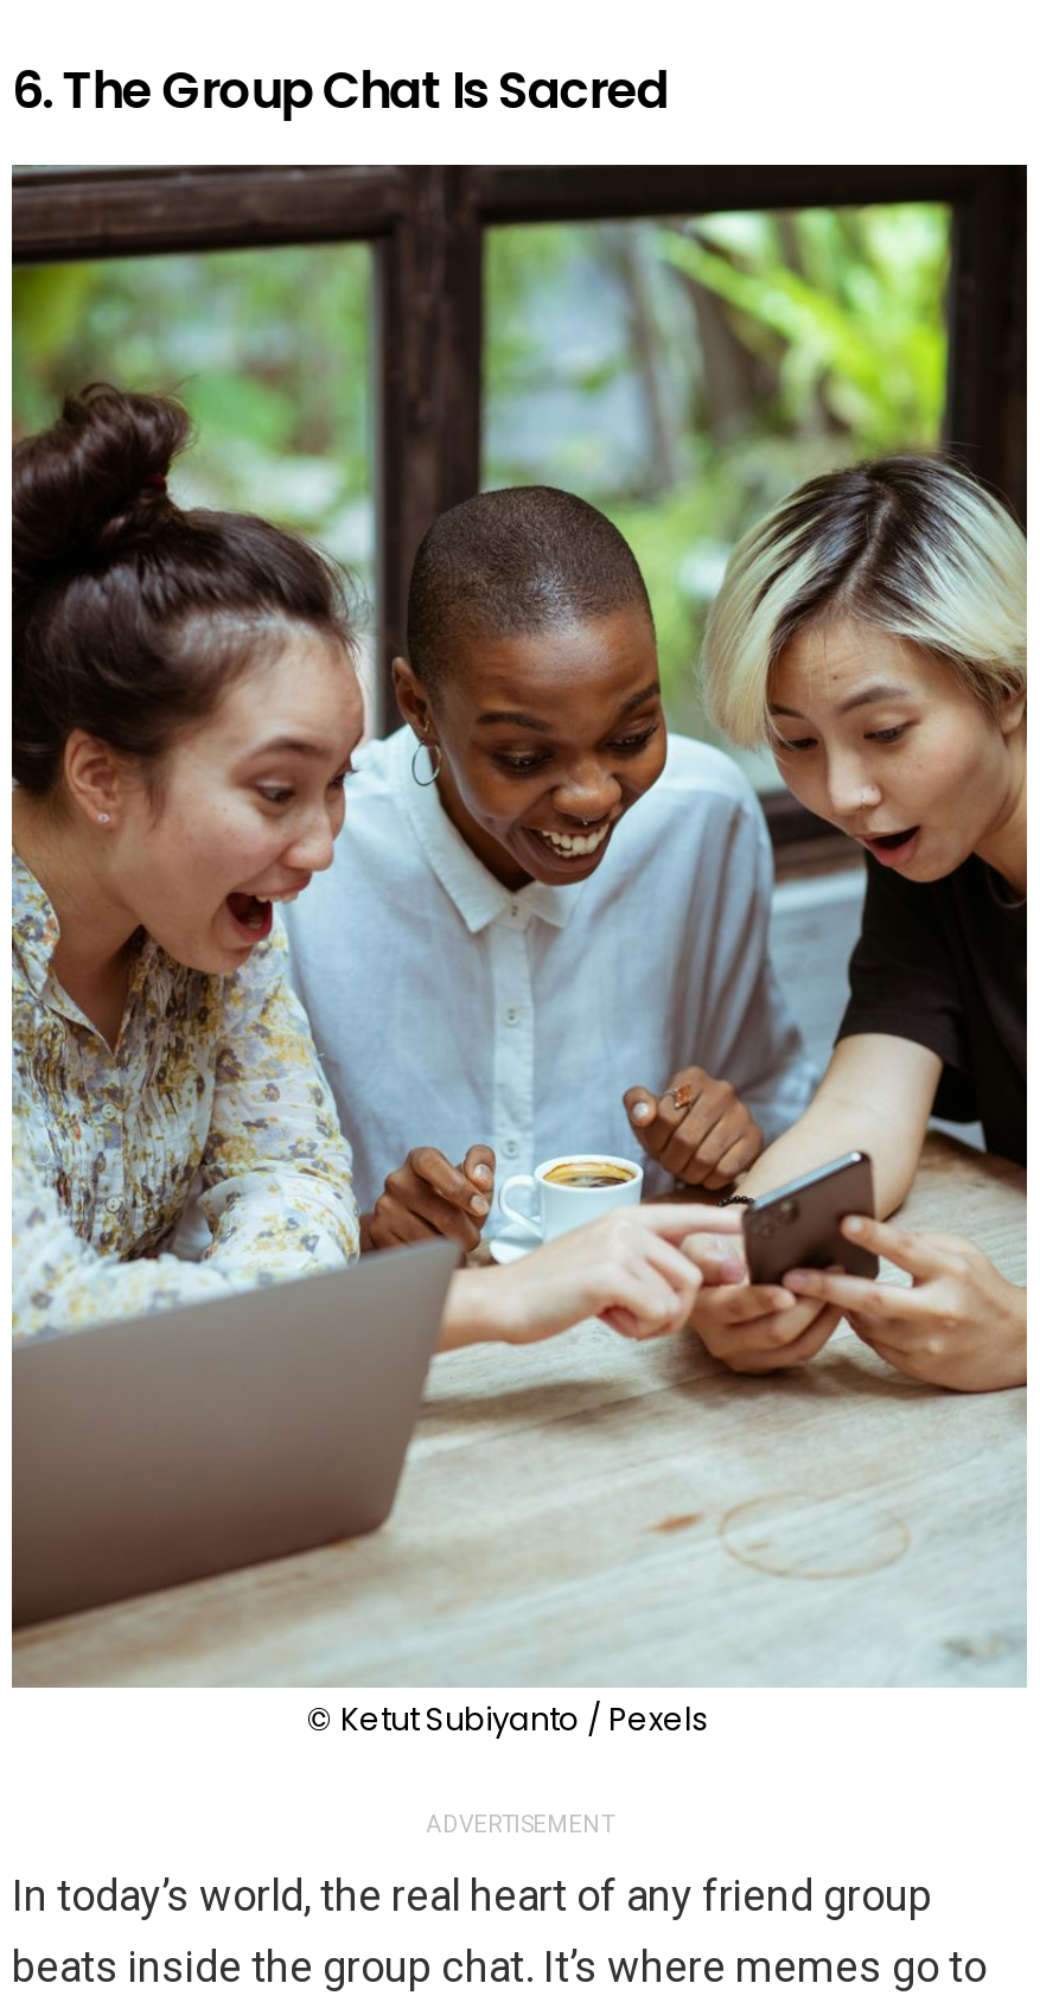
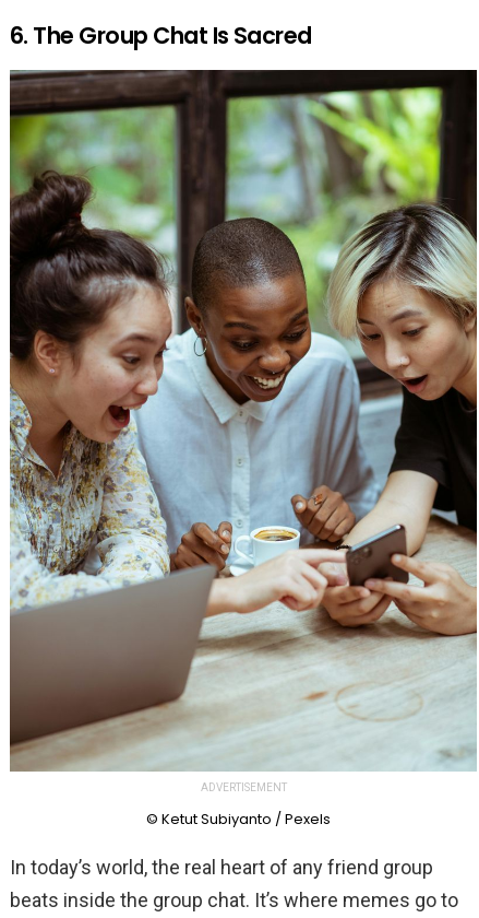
moved [307,1697,708,1742] -> [146,809,330,830]: © Ketut Subiyanto / Pexels
moved [426,1811,613,1837] -> [200,781,286,793]: ADVERTISEMENT

